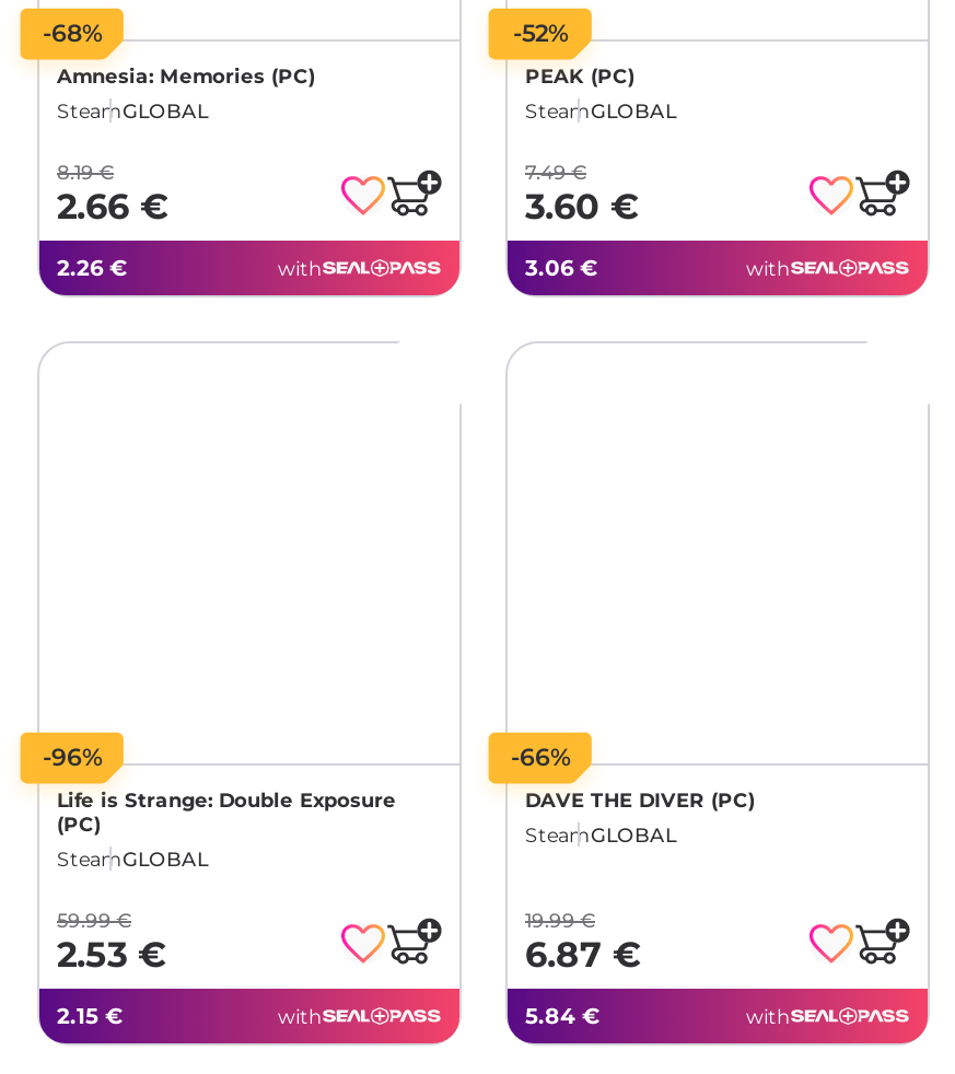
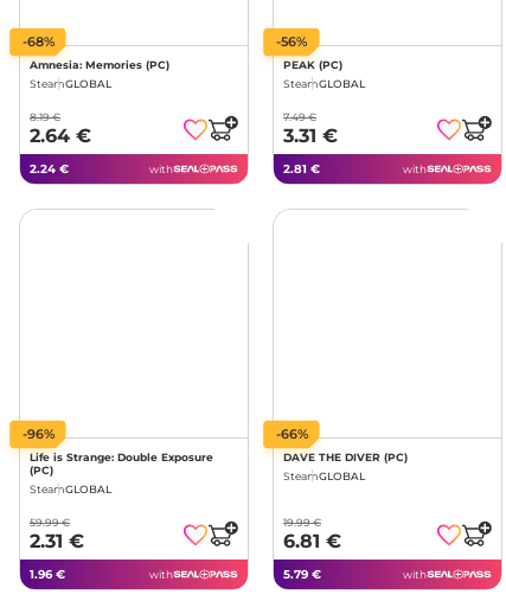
[513,17,568,48] -52% -> [276,33,307,50] -56%
[57,186,168,227] 2.66 € -> [30,124,91,147] 2.64 €
[525,186,639,227] 3.60 € -> [283,124,338,147] 3.31 €
[57,254,127,282] 2.26 € -> [30,161,69,177] 2.24 €
[525,254,597,282] 3.06 € -> [283,161,320,177] 2.81 €
[57,934,166,975] 2.53 € -> [30,530,84,552] 2.31 €
[525,934,641,975] 6.87 € -> [283,530,341,552] 6.81 €
[57,1002,123,1030] 2.15 € -> [30,567,65,582] 1.96 €
[525,1002,599,1030] 5.84 € -> [283,567,321,582] 5.79 €

